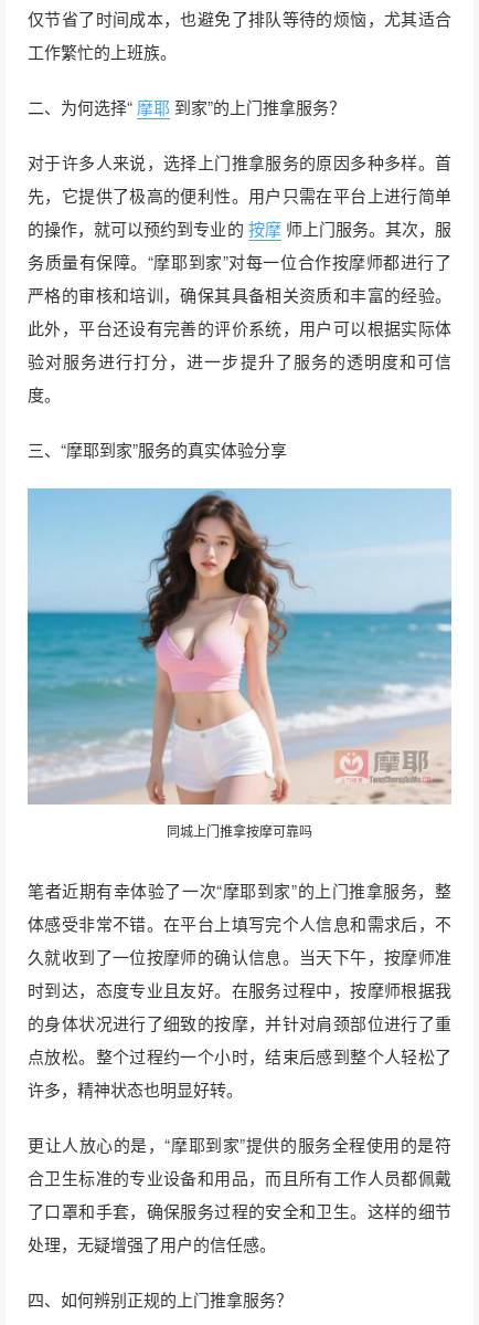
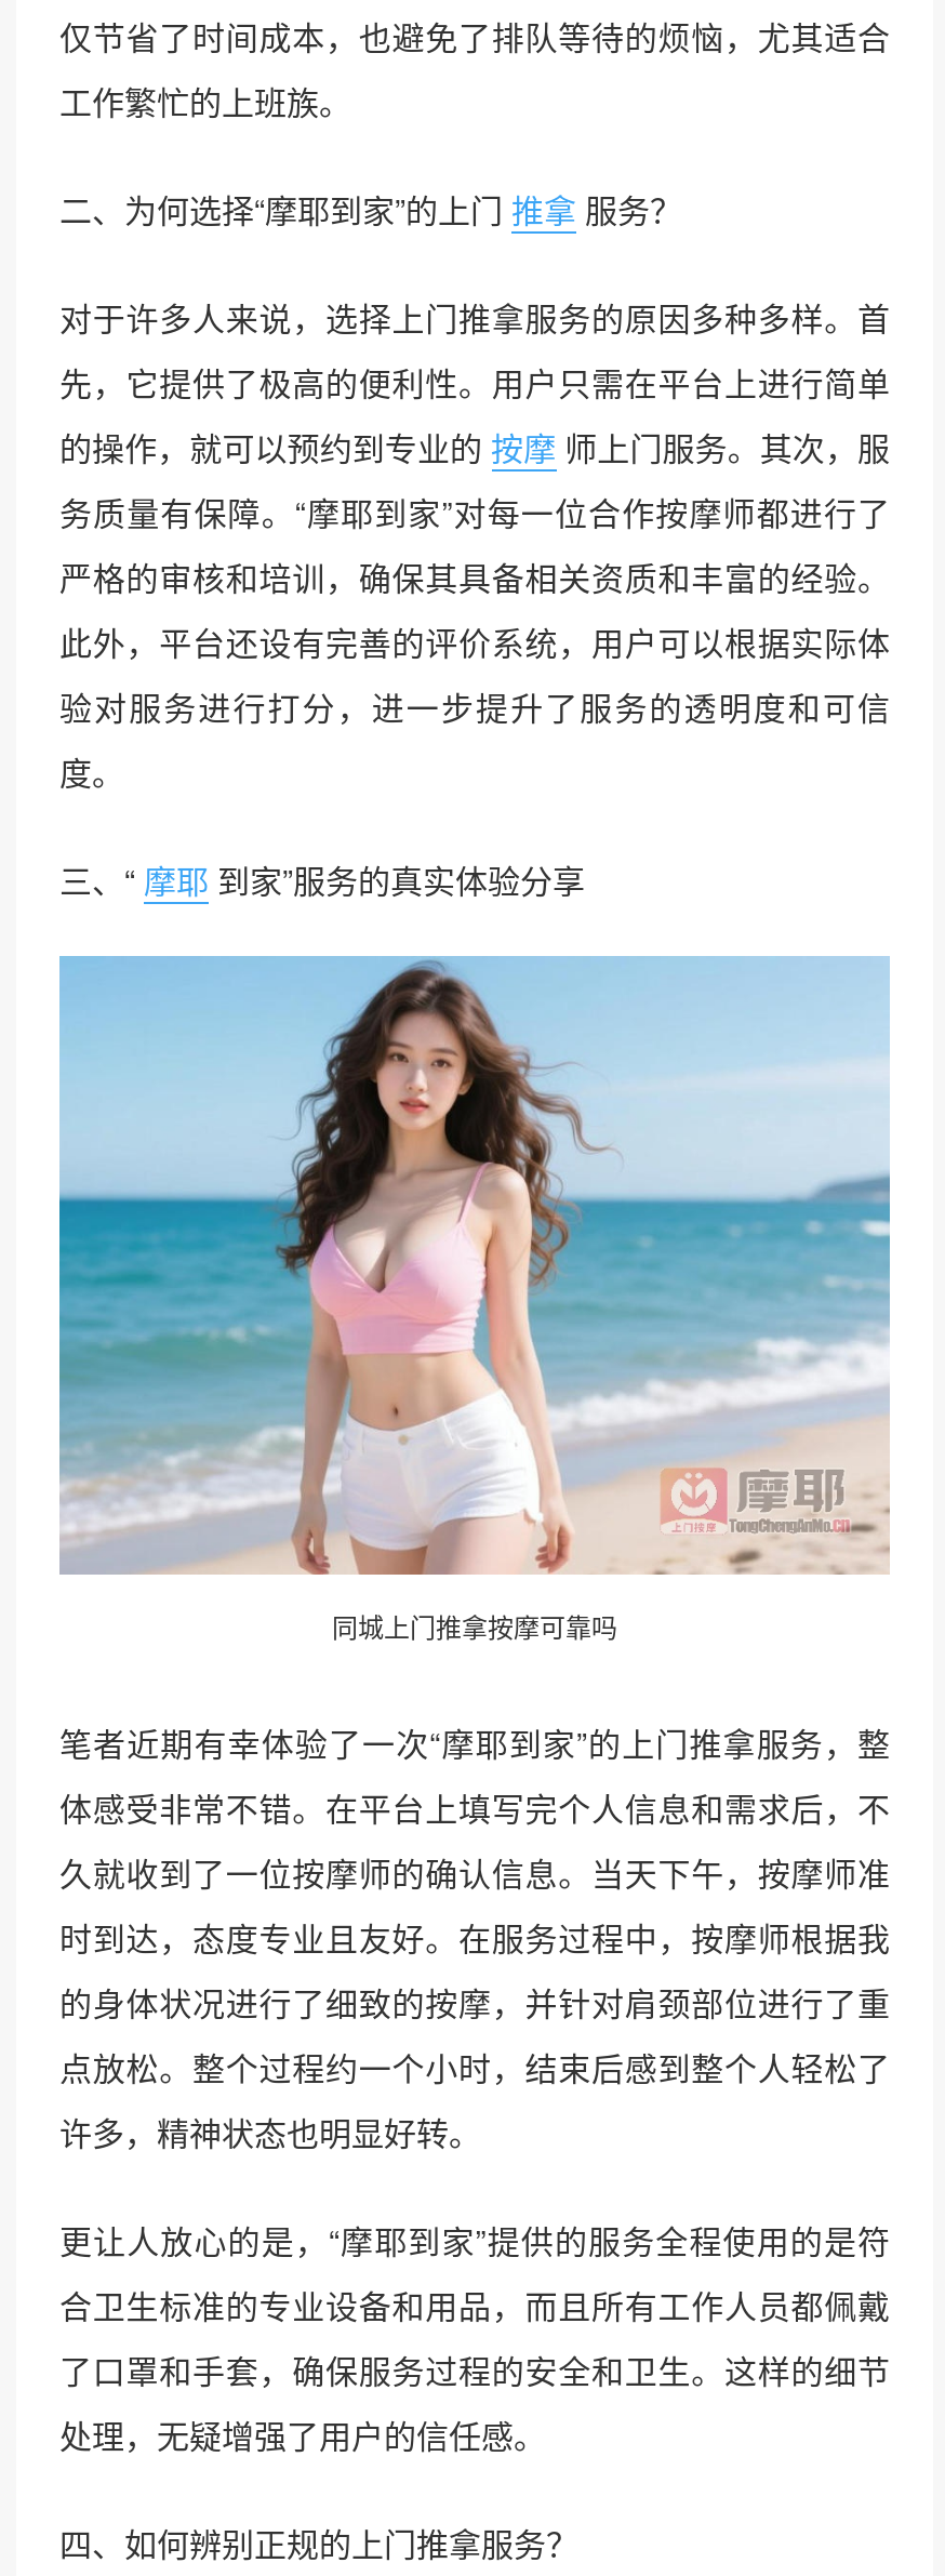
[28,95,345,119] 二、为何选择“ 摩耶 到家”的上门推拿服务？ -> [59,187,682,232] 二、为何选择“摩耶到家”的上门 推拿 服务？
[28,438,287,461] 三、“摩耶到家”服务的真实体验分享 -> [59,857,585,903] 三、“ 摩耶 到家”服务的真实体验分享

